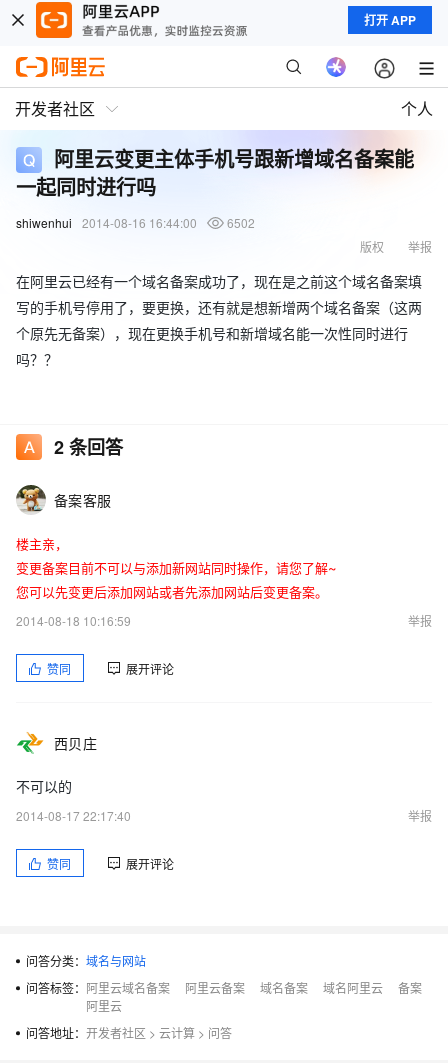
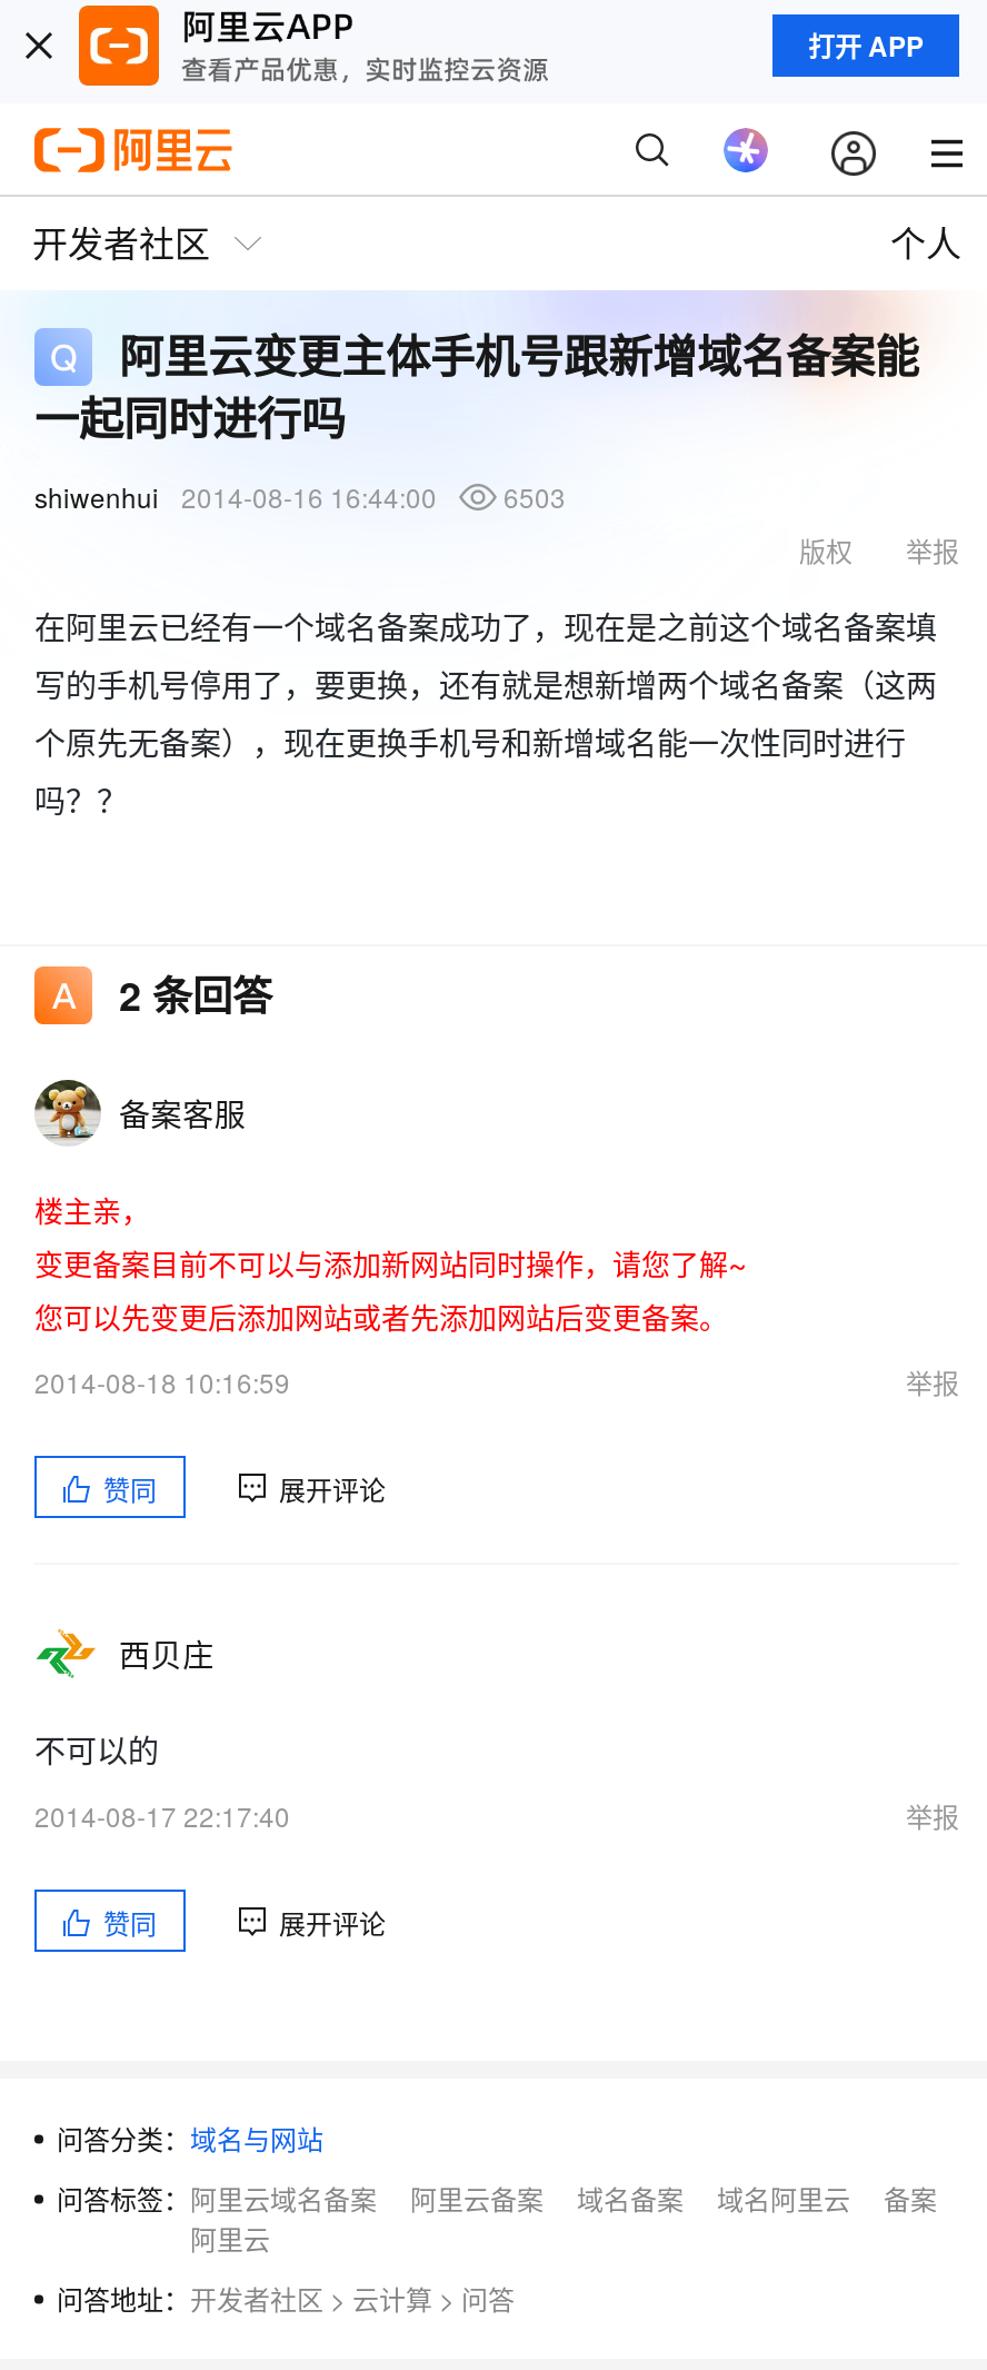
[16,214,255,231] shiwenhui 2014-08-16 16:44:00 6502 -> [34,477,566,515] shiwenhui 2014-08-16 16:44:00 6503

